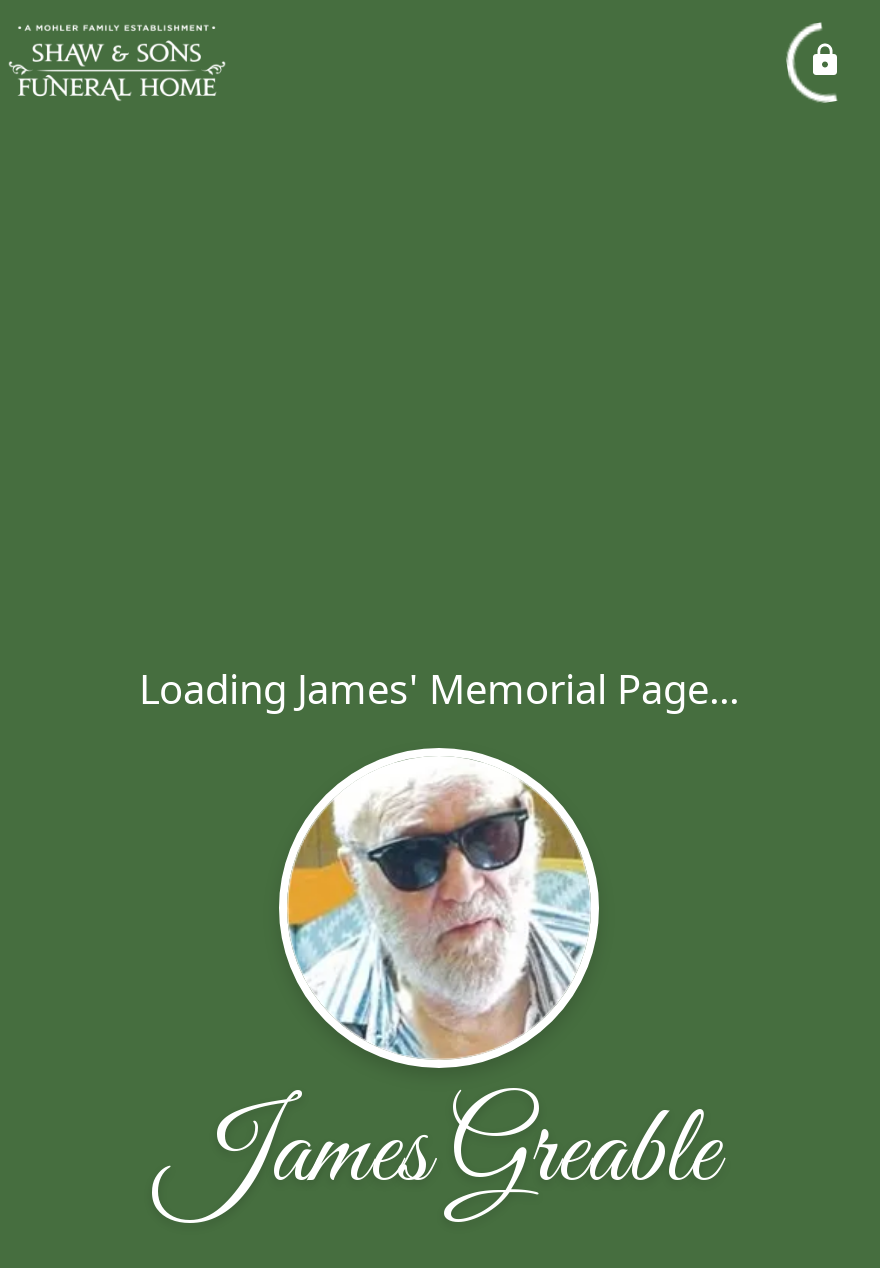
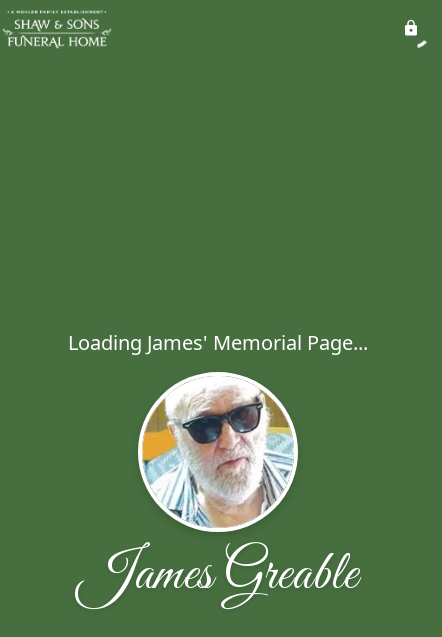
[785,20,855,104] [image] -> [392,9,427,49] [image]

